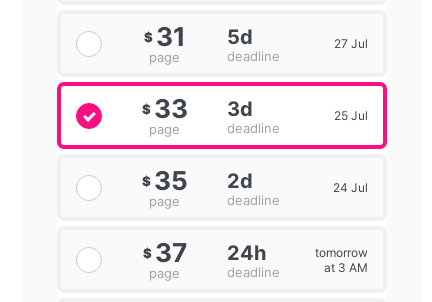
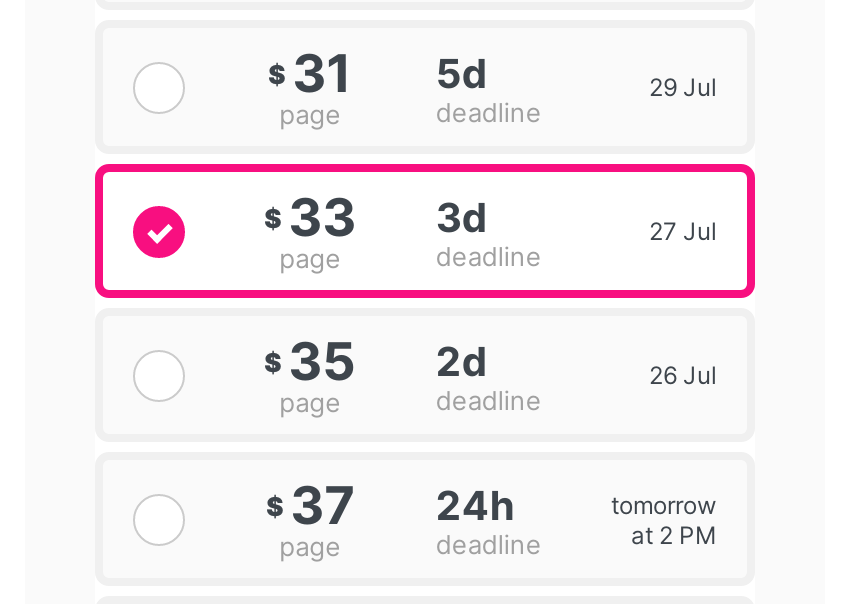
[334,36,368,51] 27 Jul -> [649,72,717,102] 29 Jul
[334,108,368,123] 25 Jul -> [649,216,717,246] 27 Jul
[333,180,368,195] 24 Jul -> [649,360,717,390] 26 Jul
[324,260,368,275] at 3 AM -> [631,519,717,549] at 2 PM

